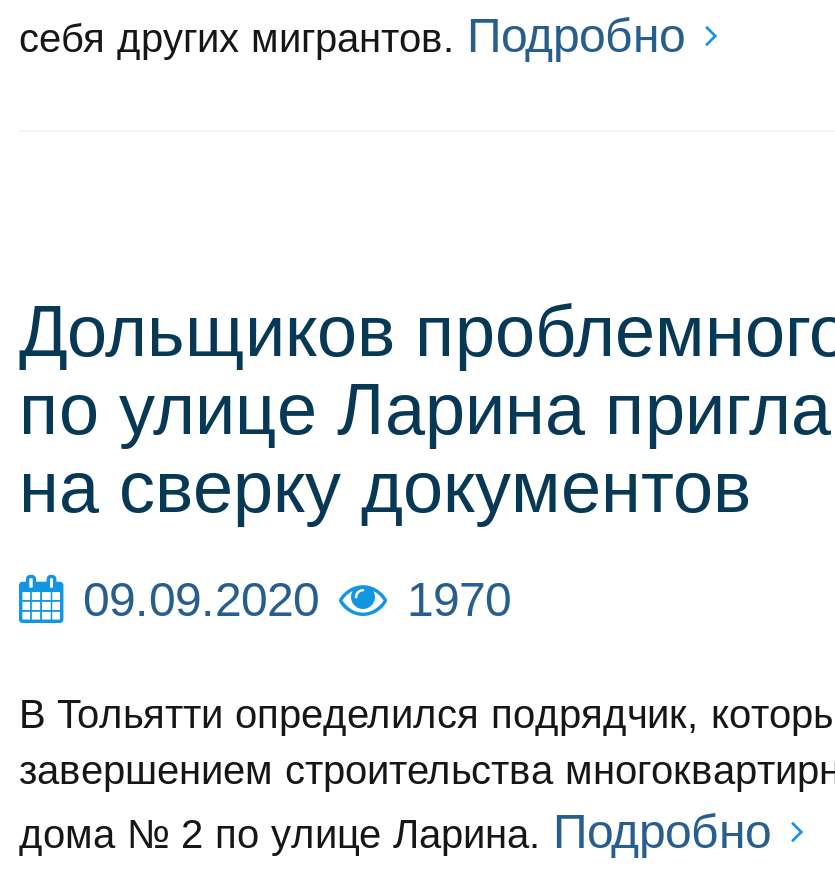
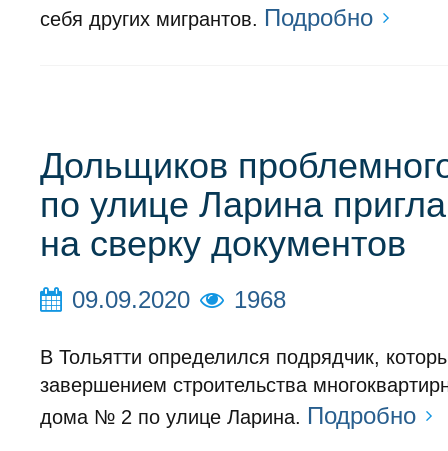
[83,572,511,626] 09.09.2020 1970 -> [72,286,286,313] 09.09.2020 1968

